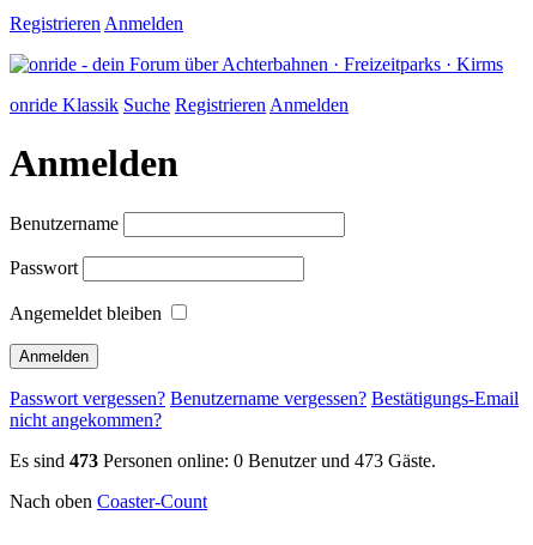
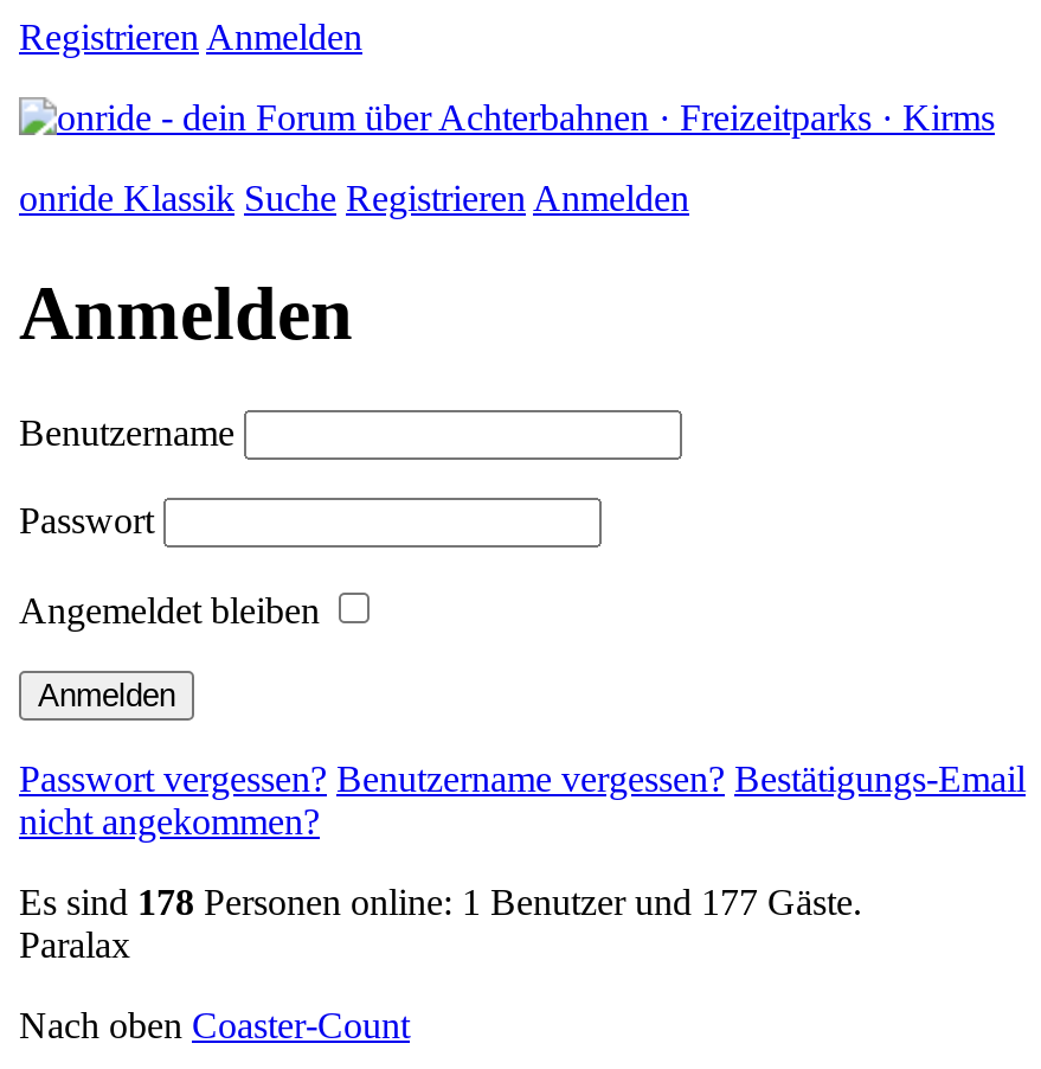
[10,450,436,471] Es sind 473 Personen online: 0 Benutzer und 473 Gäste. -> [19,882,862,964] Es sind 178 Personen online: 1 Benutzer und 177 Gäste. | Paralax

